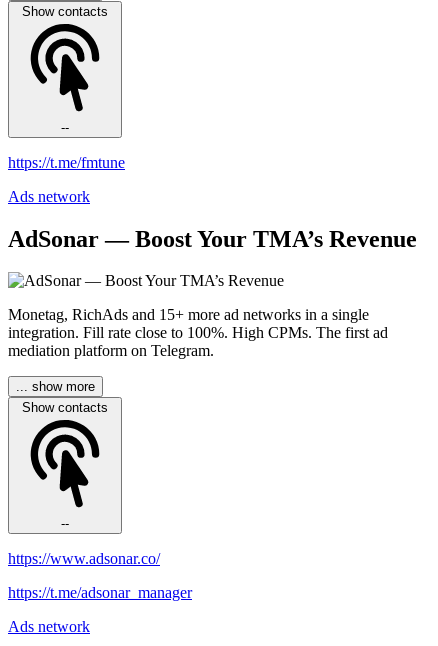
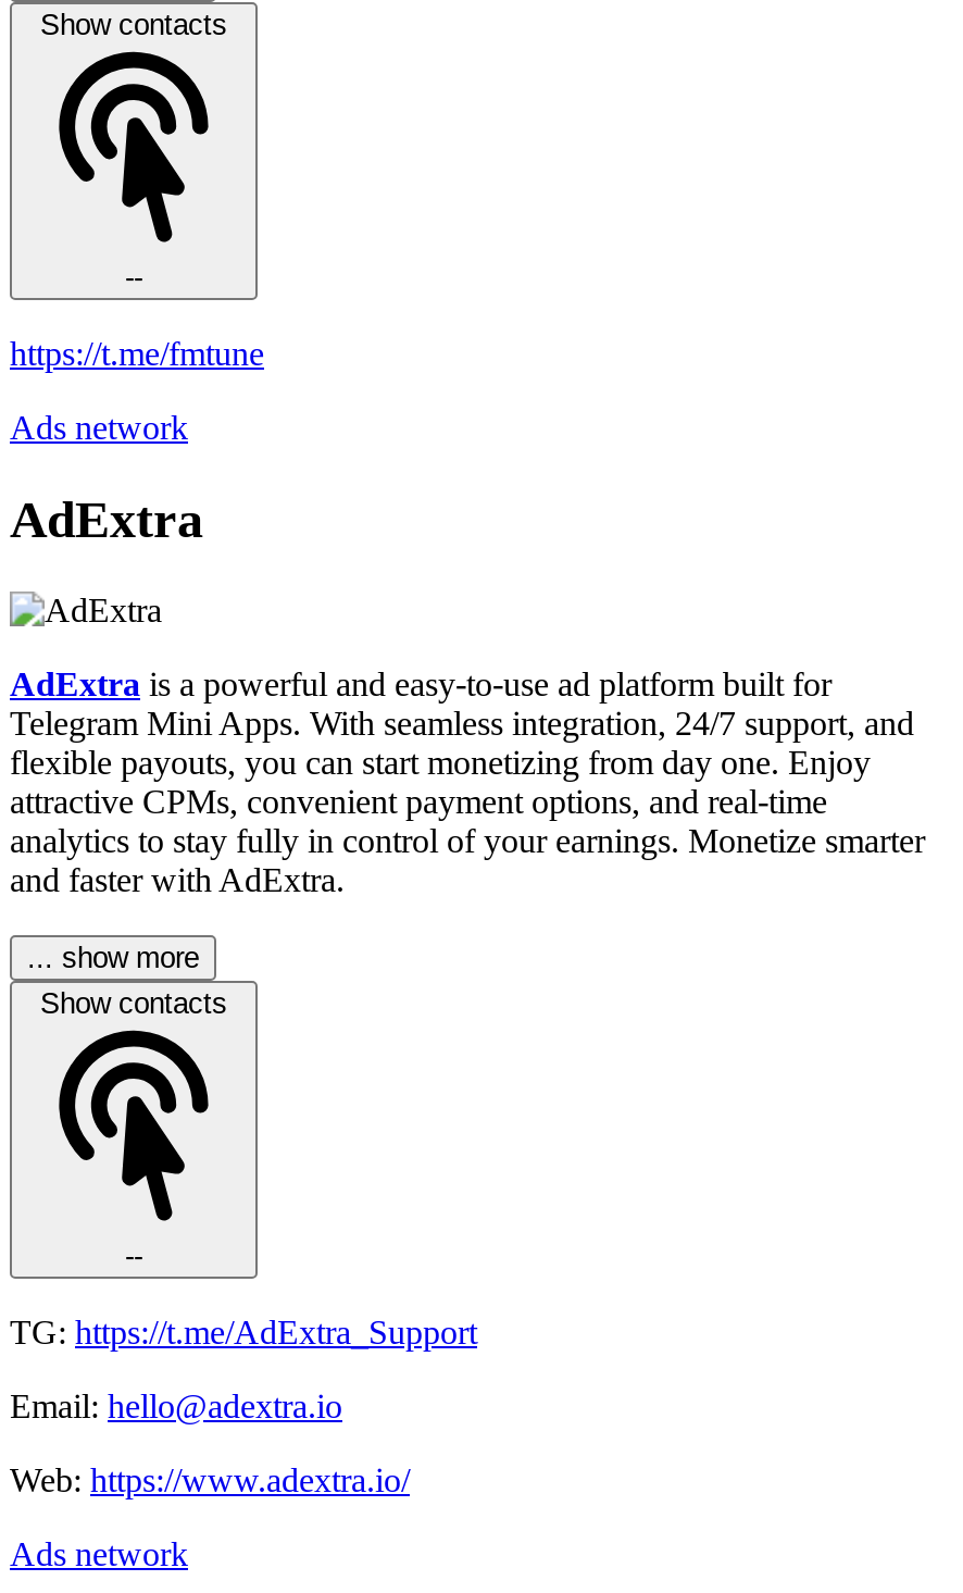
[8,225,417,251] AdSonar — Boost Your TMA’s Revenue -> [10,490,203,547] AdExtra
[8,306,388,359] Monetag, RichAds and 15+ more ad networks in a single | integration. Fill rate close to 100%. High CPMs. The first ad | mediation platform on Telegram. -> [10,666,925,899] AdExtra is a powerful and easy-to-use ad platform built for | Telegram Mini Apps. With seamless integration, 24/7 support, and | flexible payouts, you can start monetizing from day one. Enjoy | attractive CPMs, convenient payment options, and real-time | analytics to stay fully in control of your earnings. Monetize smarter | and faster with AdExtra.
[8,550,192,601] https://www.adsonar.co/ | https://t.me/adsonar_manager -> [10,1314,477,1499] TG: https://t.me/AdExtra_Support | Email: hello@adextra.io | Web: https://www.adextra.io/

